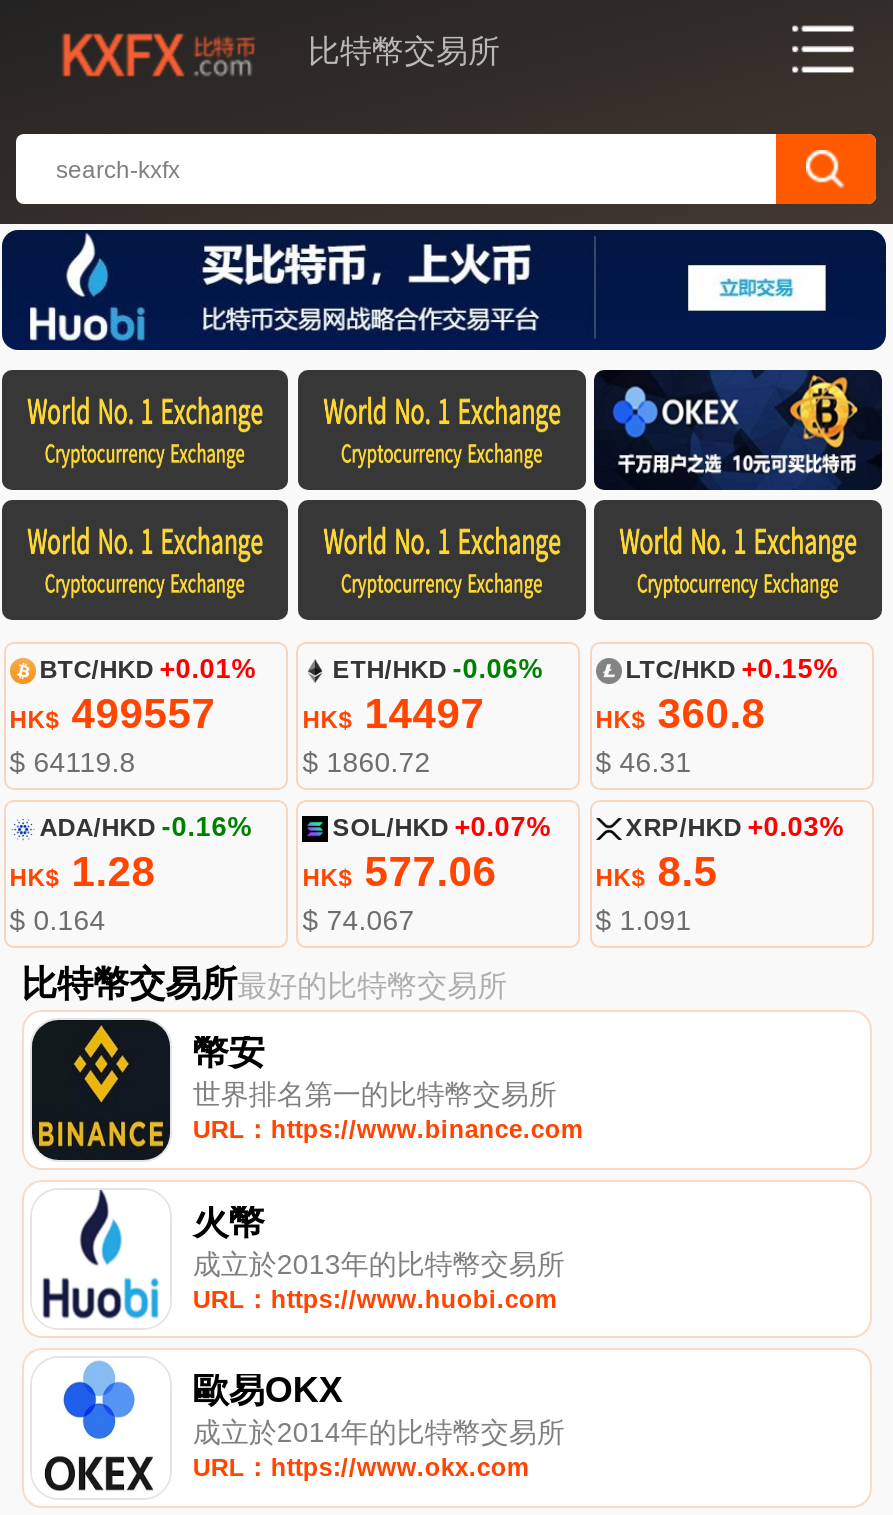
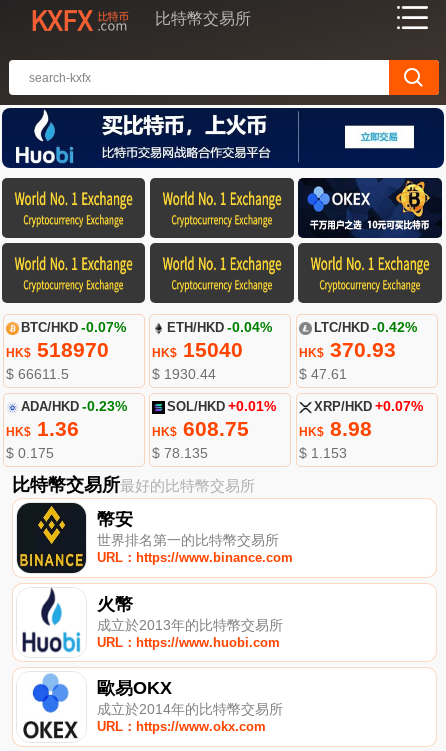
[10,654,256,778] BTC/HKD +0.01% | HK$499557 | $ 64119.8 -> [6,320,126,382] BTC/HKD -0.07% | HK$518970 | $ 66611.5
[303,654,543,778] ETH/HKD -0.06% | HK$14497 | $ 1860.72 -> [152,320,272,382] ETH/HKD -0.04% | HK$15040 | $ 1930.44
[596,654,838,778] LTC/HKD +0.15% | HK$360.8 | $ 46.31 -> [299,320,417,382] LTC/HKD -0.42% | HK$370.93 | $ 47.61
[10,812,252,936] ADA/HKD -0.16% | HK$1.28 | $ 0.164 -> [6,399,127,461] ADA/HKD -0.23% | HK$1.36 | $ 0.175
[303,812,551,936] SOL/HKD +0.07% | HK$577.06 | $ 74.067 -> [152,399,276,461] SOL/HKD +0.01% | HK$608.75 | $ 78.135
[596,812,844,936] XRP/HKD +0.03% | HK$8.5 | $ 1.091 -> [299,399,423,461] XRP/HKD +0.07% | HK$8.98 | $ 1.153

